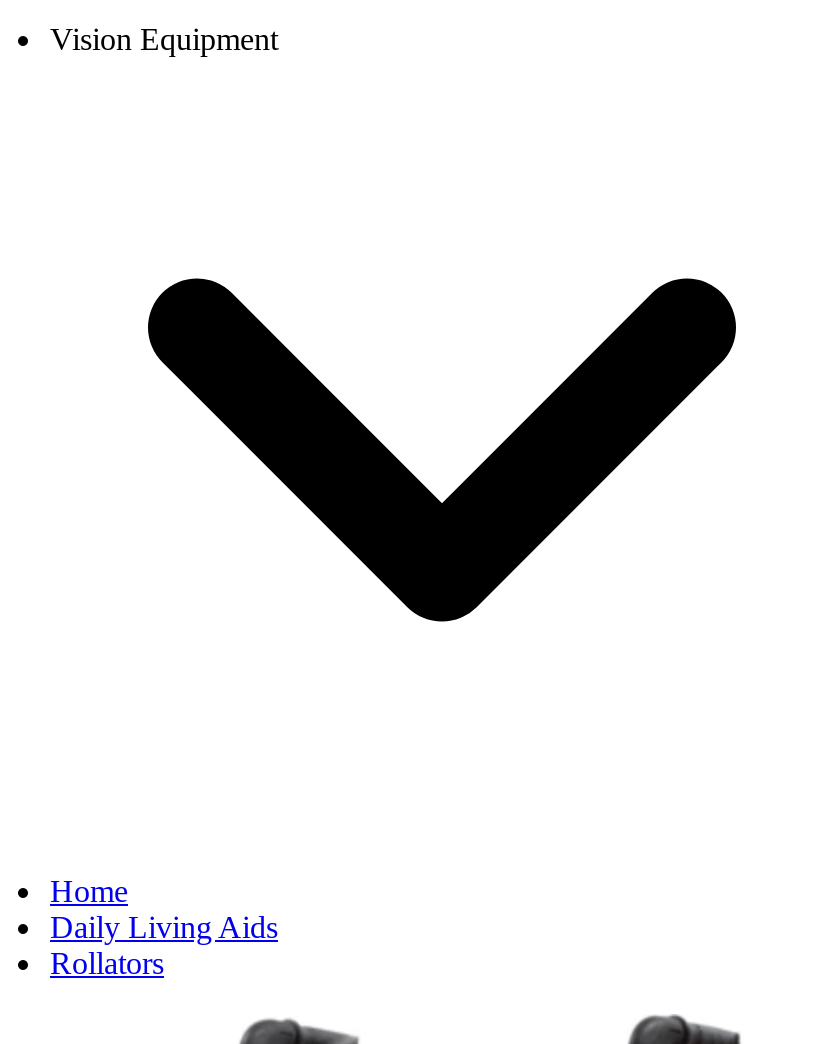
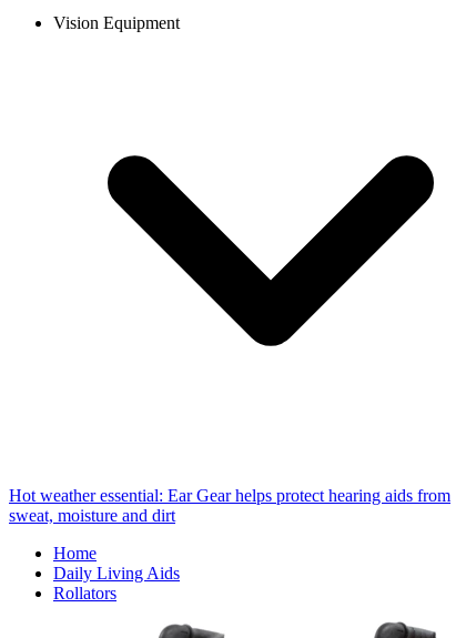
none -> [9,486,450,525] Hot weather essential: Ear Gear helps protect hearing aids from | sweat, moisture and dirt

